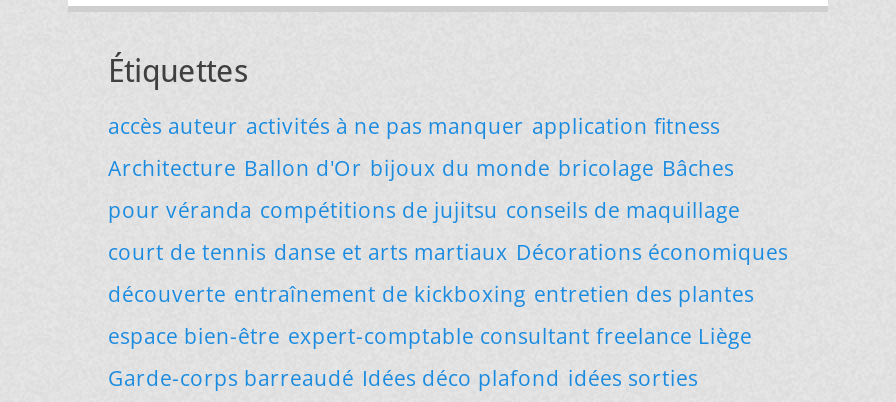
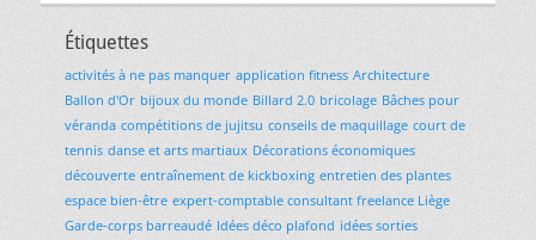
[108,112,720,140] accès auteur activités à ne pas manquer application fitness -> [65,67,430,83] activités à ne pas manquer application fitness Architecture
[108,154,734,182] Architecture Ballon d'Or bijoux du monde bricolage Bâches -> [65,92,459,109] Ballon d'Or bijoux du monde Billard 2.0 bricolage Bâches pour
[108,196,740,224] pour véranda compétitions de jujitsu conseils de maquillage -> [65,117,465,134] véranda compétitions de jujitsu conseils de maquillage court de
[108,238,788,266] court de tennis danse et arts martiaux Décorations économiques -> [65,142,415,159] tennis danse et arts martiaux Décorations économiques

